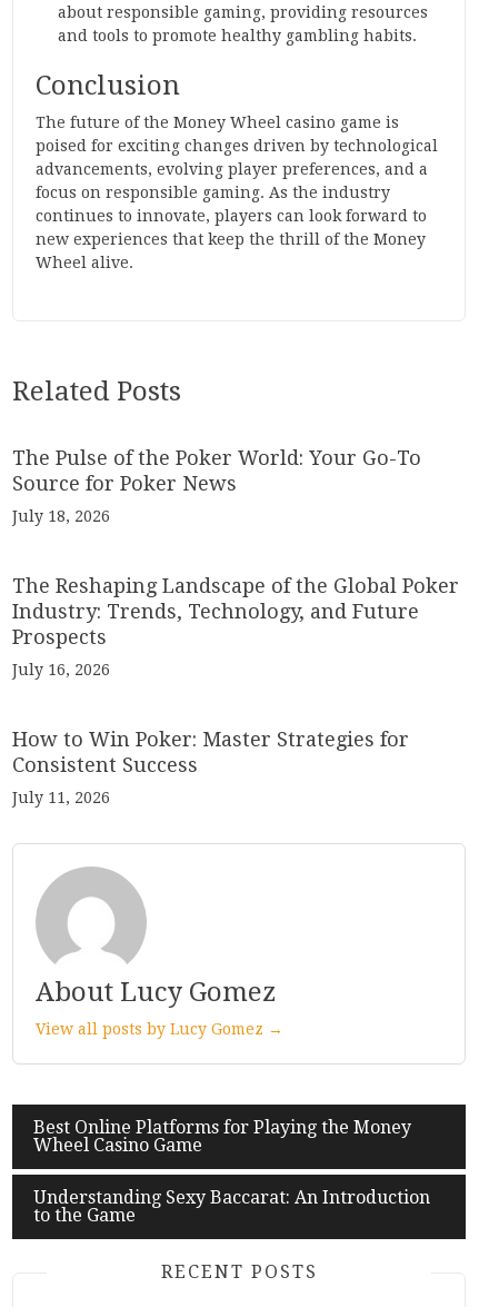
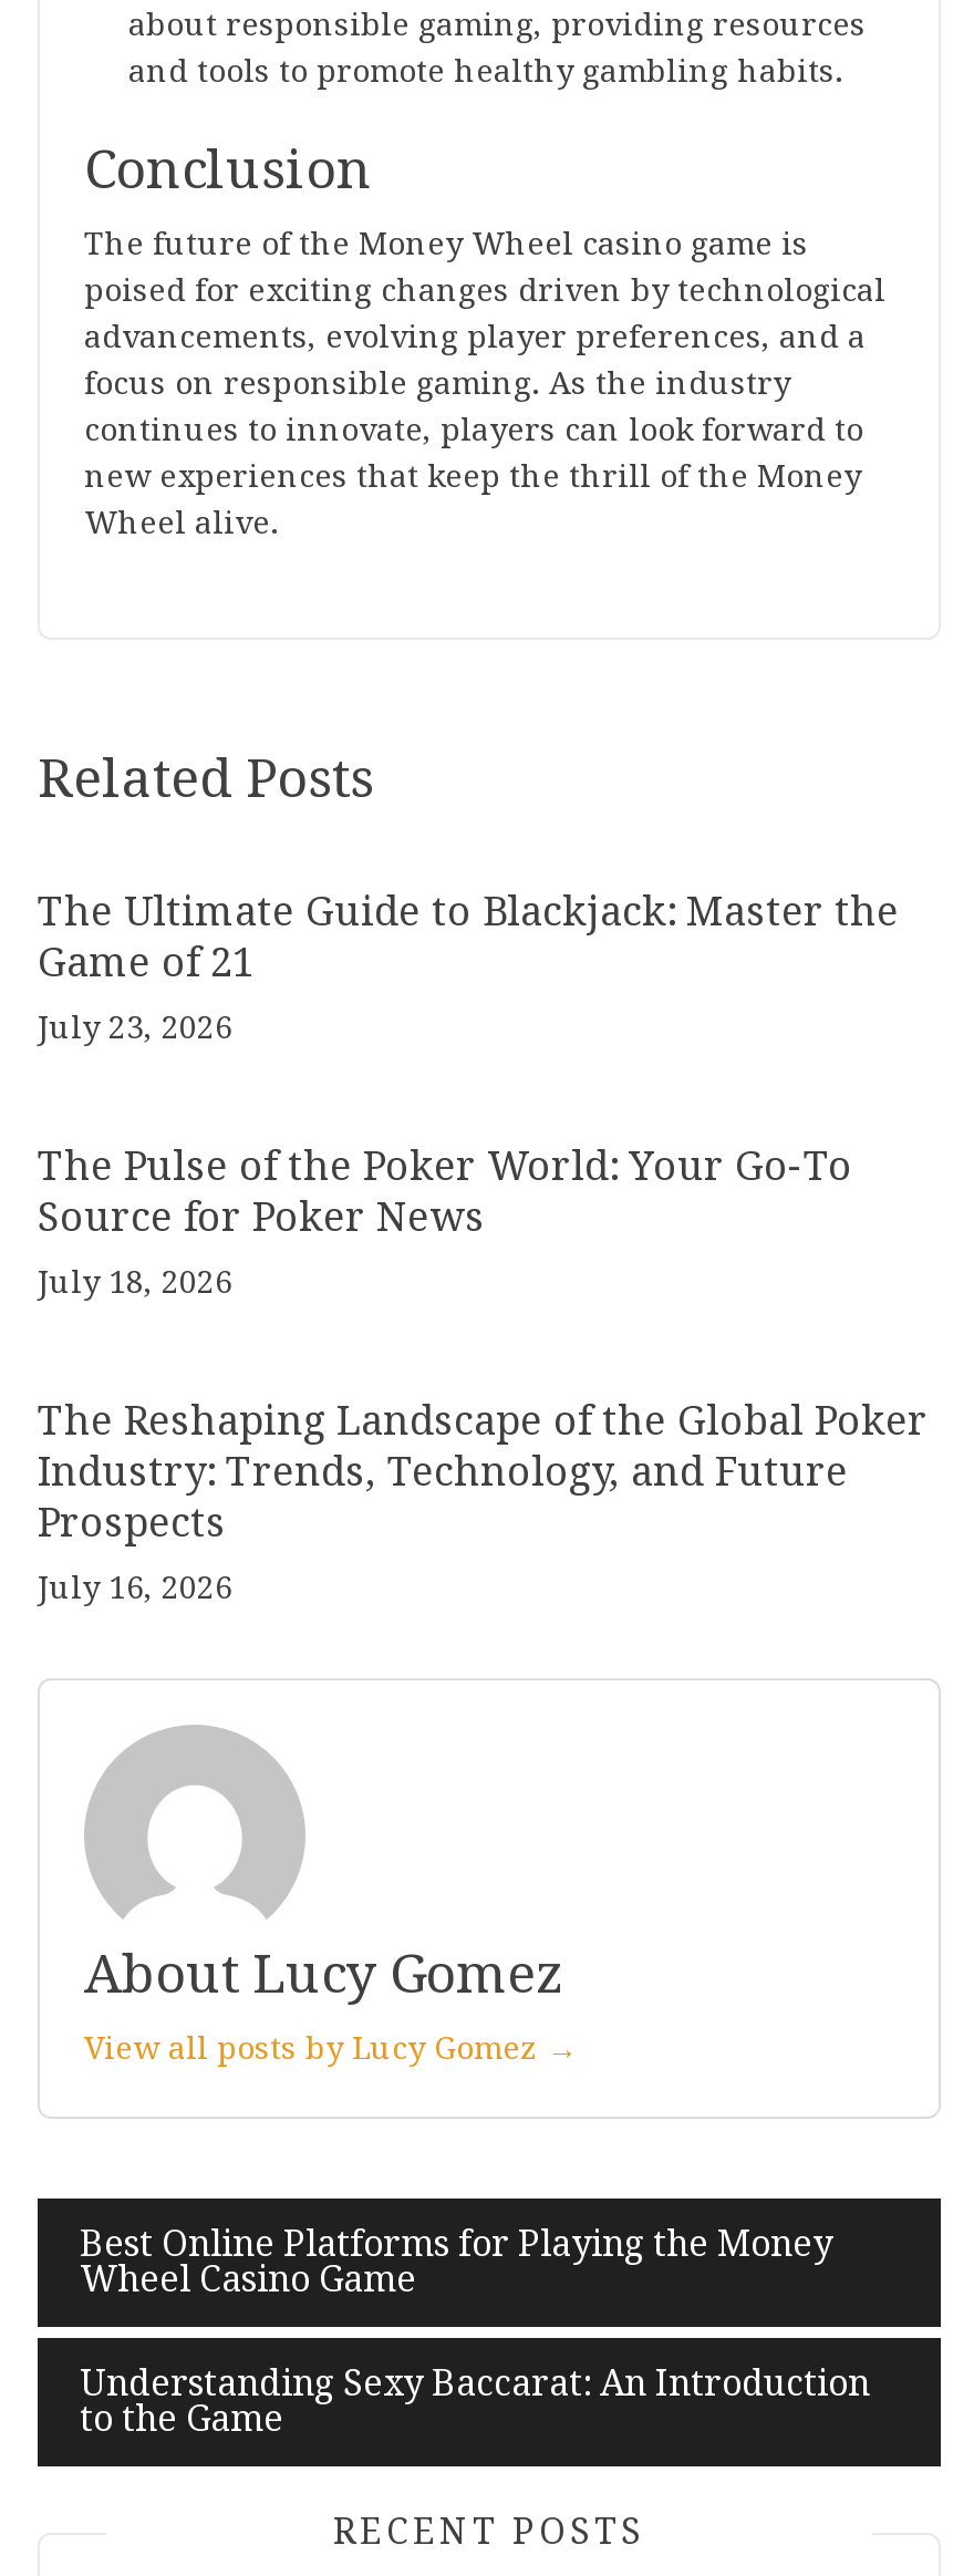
none -> [38,888,899,1045] The Ultimate Guide to Blackjack: Master the | Game of 21 | July 23, 2026
moved [12,446,459,679] -> [38,1142,928,1605]: The Pulse of the Poker World: Your Go-To | Source for Poker News | July 18, 2026 | The Reshaping Landscape of the Global Poker | Industry: Trends, Technology, and Future | Prospects | July 16, 2026
[12,727,409,806] How to Win Poker: Master Strategies for | Consistent Success | July 11, 2026 -> none

